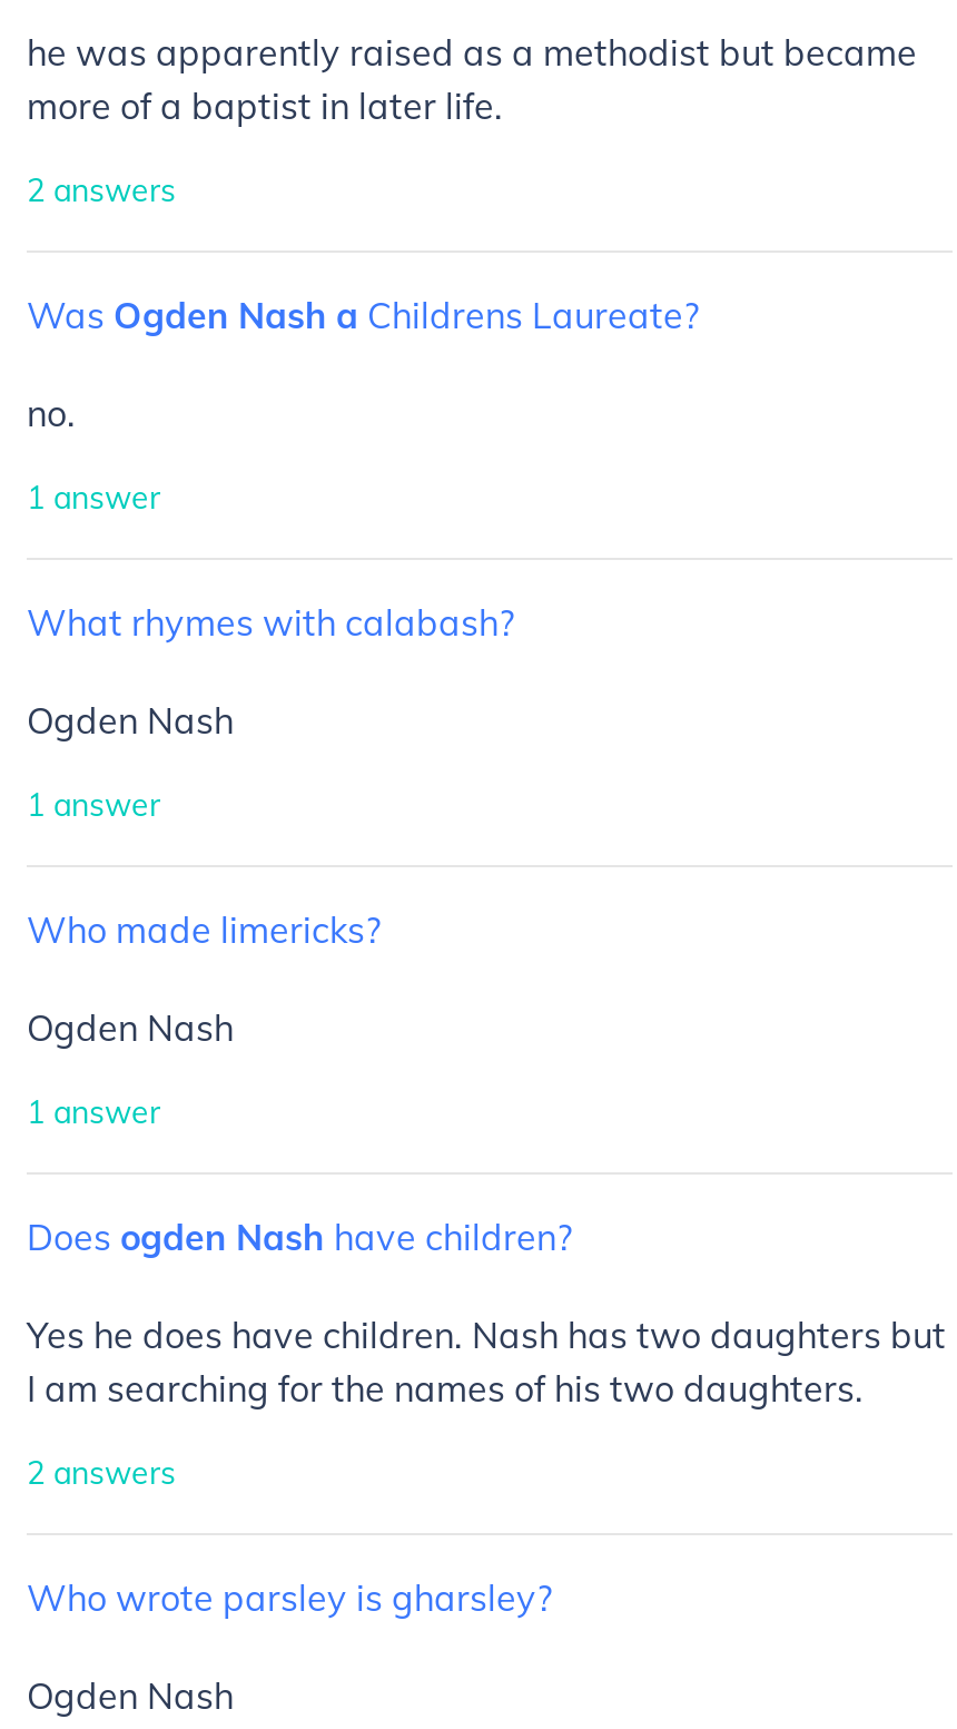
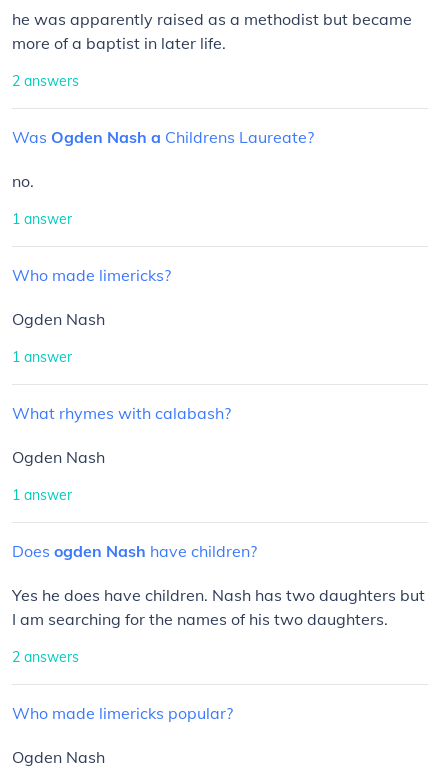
moved [27,600,514,645] -> [12,403,231,423]: What rhymes with calabash?
moved [27,907,381,952] -> [12,265,171,285]: Who made limericks?
[27,1575,552,1620] Who wrote parsley is gharsley? -> [12,703,233,723] Who made limericks popular?

